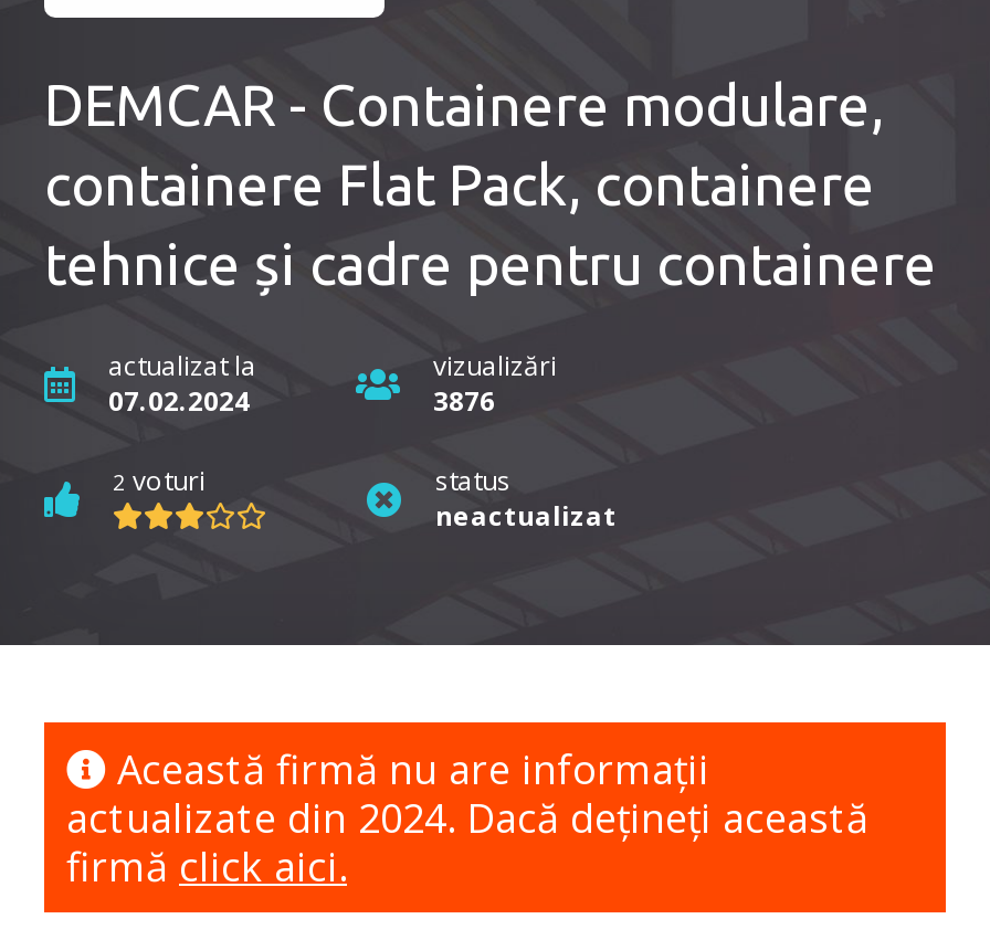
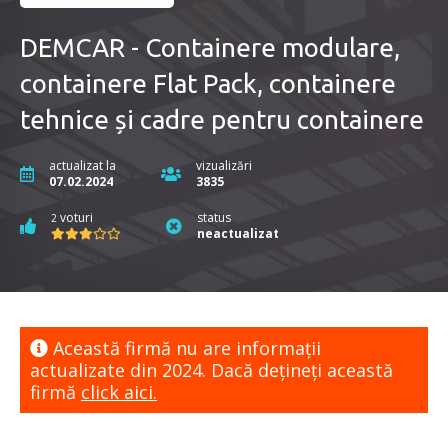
[433,383,495,421] 3876 -> [196,173,224,190] 3835

